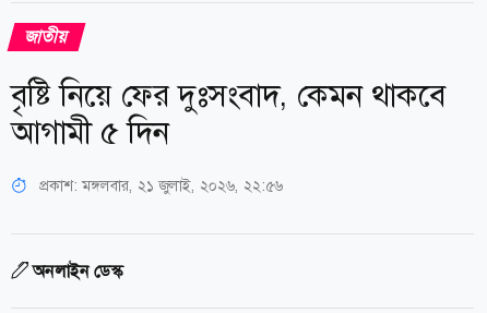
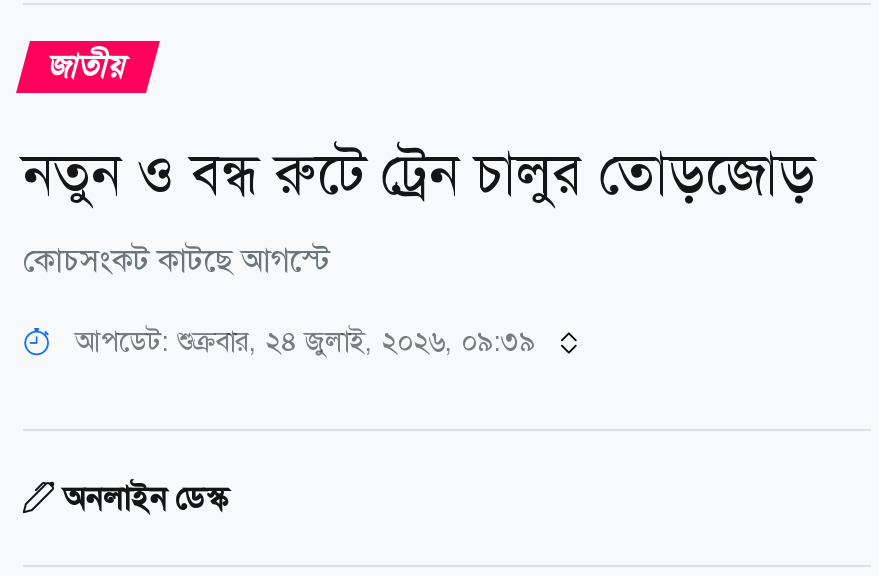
[11,76,446,153] বৃষ্টি নিয়ে ফের দুঃসংবাদ, কেমন থাকবে | আগামী ৫ দিন -> [23,138,815,282] নতুন ও বন্ধ রুটে ট্রেন চালুর তোড়জোড় | কোচসংকট কাটছে আগস্টে
[35,176,283,196] প্রকাশ: মঙ্গলবার, ২১ জুলাই, ২০২৬, ২২:৫৬ -> [75,324,535,360] আপডেট: শুক্রবার, ২৪ জুলাই, ২০২৬, ০৯:৩৯

